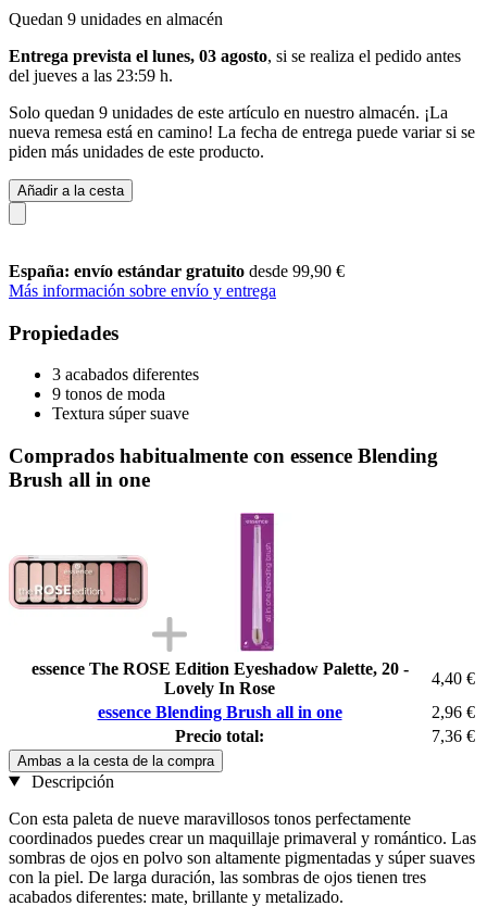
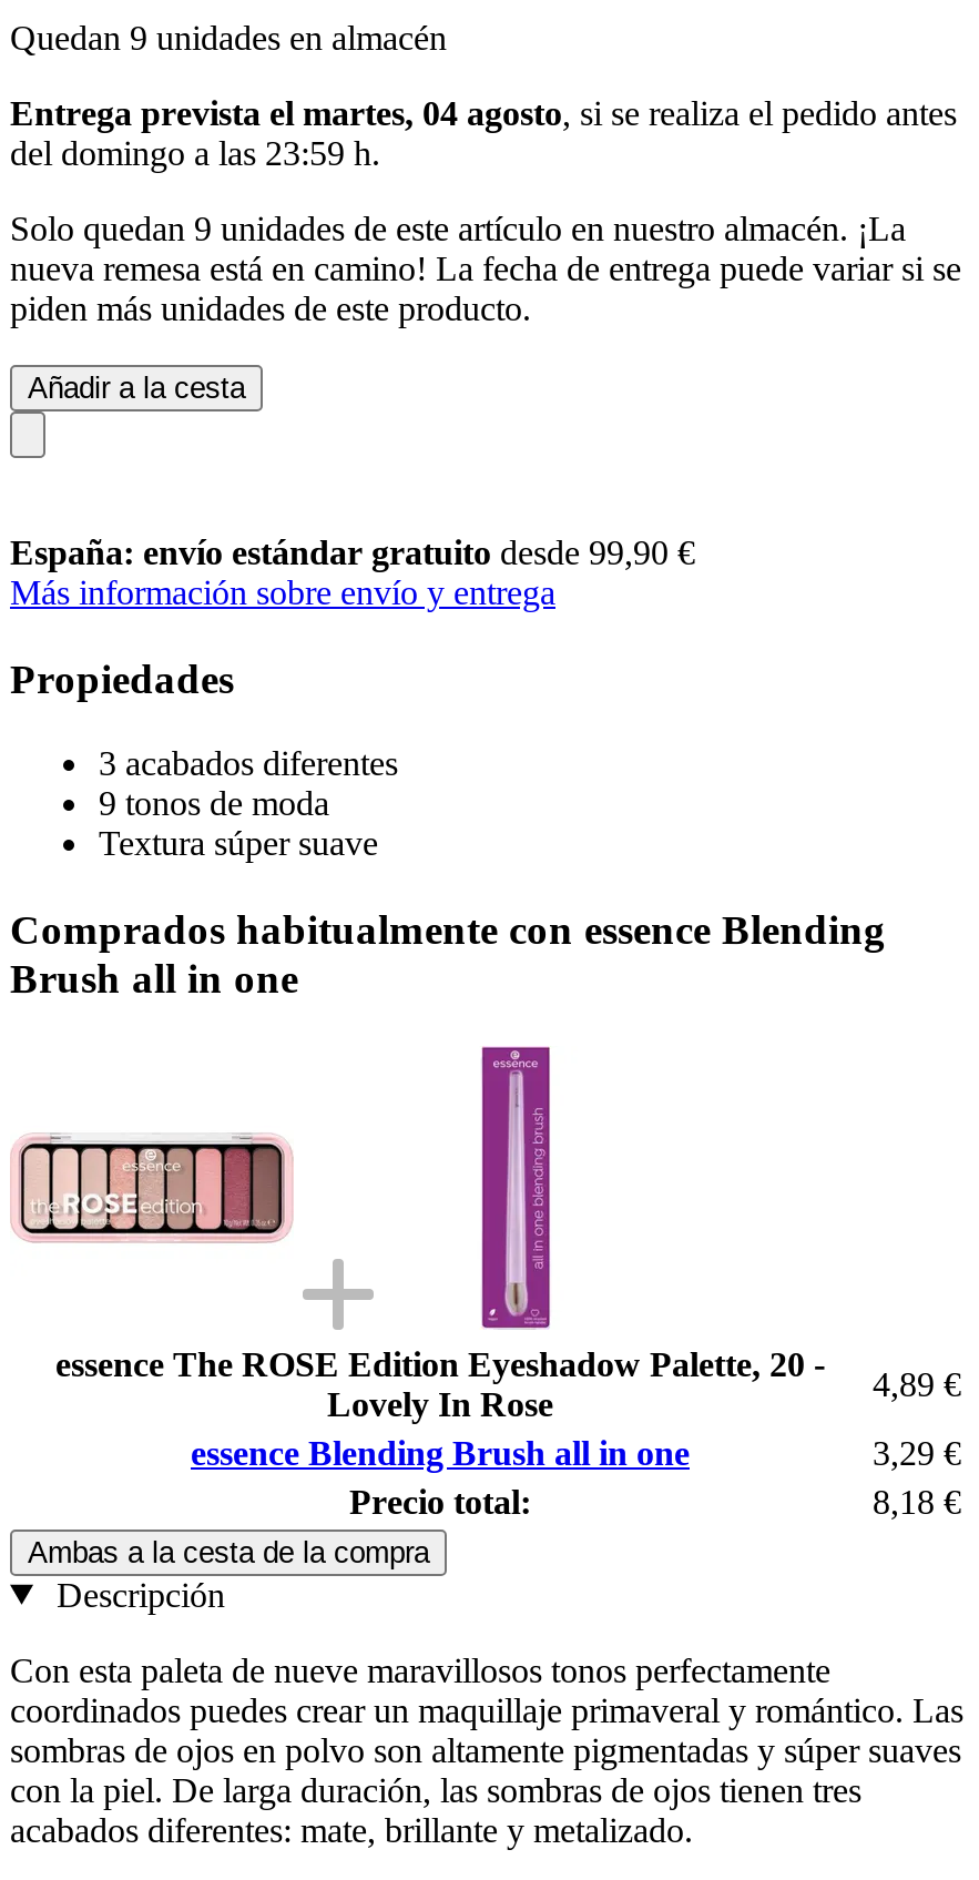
[9,46,461,65] Entrega prevista el lunes, 03 agosto, si se realiza el pedido antes -> [10,94,957,132] Entrega prevista el martes, 04 agosto, si se realiza el pedido antes
[9,66,173,85] del jueves a las 23:59 h. -> [10,134,380,171] del domingo a las 23:59 h.
[432,669,475,687] 4,40 € -> [873,1365,961,1402] 4,89 €
[432,703,475,721] 2,96 € -> [873,1433,961,1471] 3,29 €
[432,726,475,745] 7,36 € -> [873,1482,961,1520] 8,18 €

